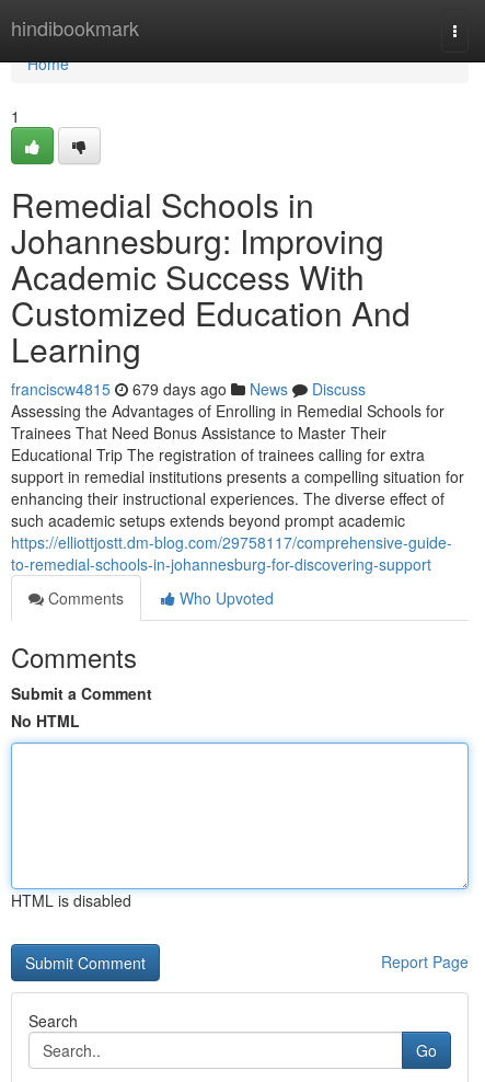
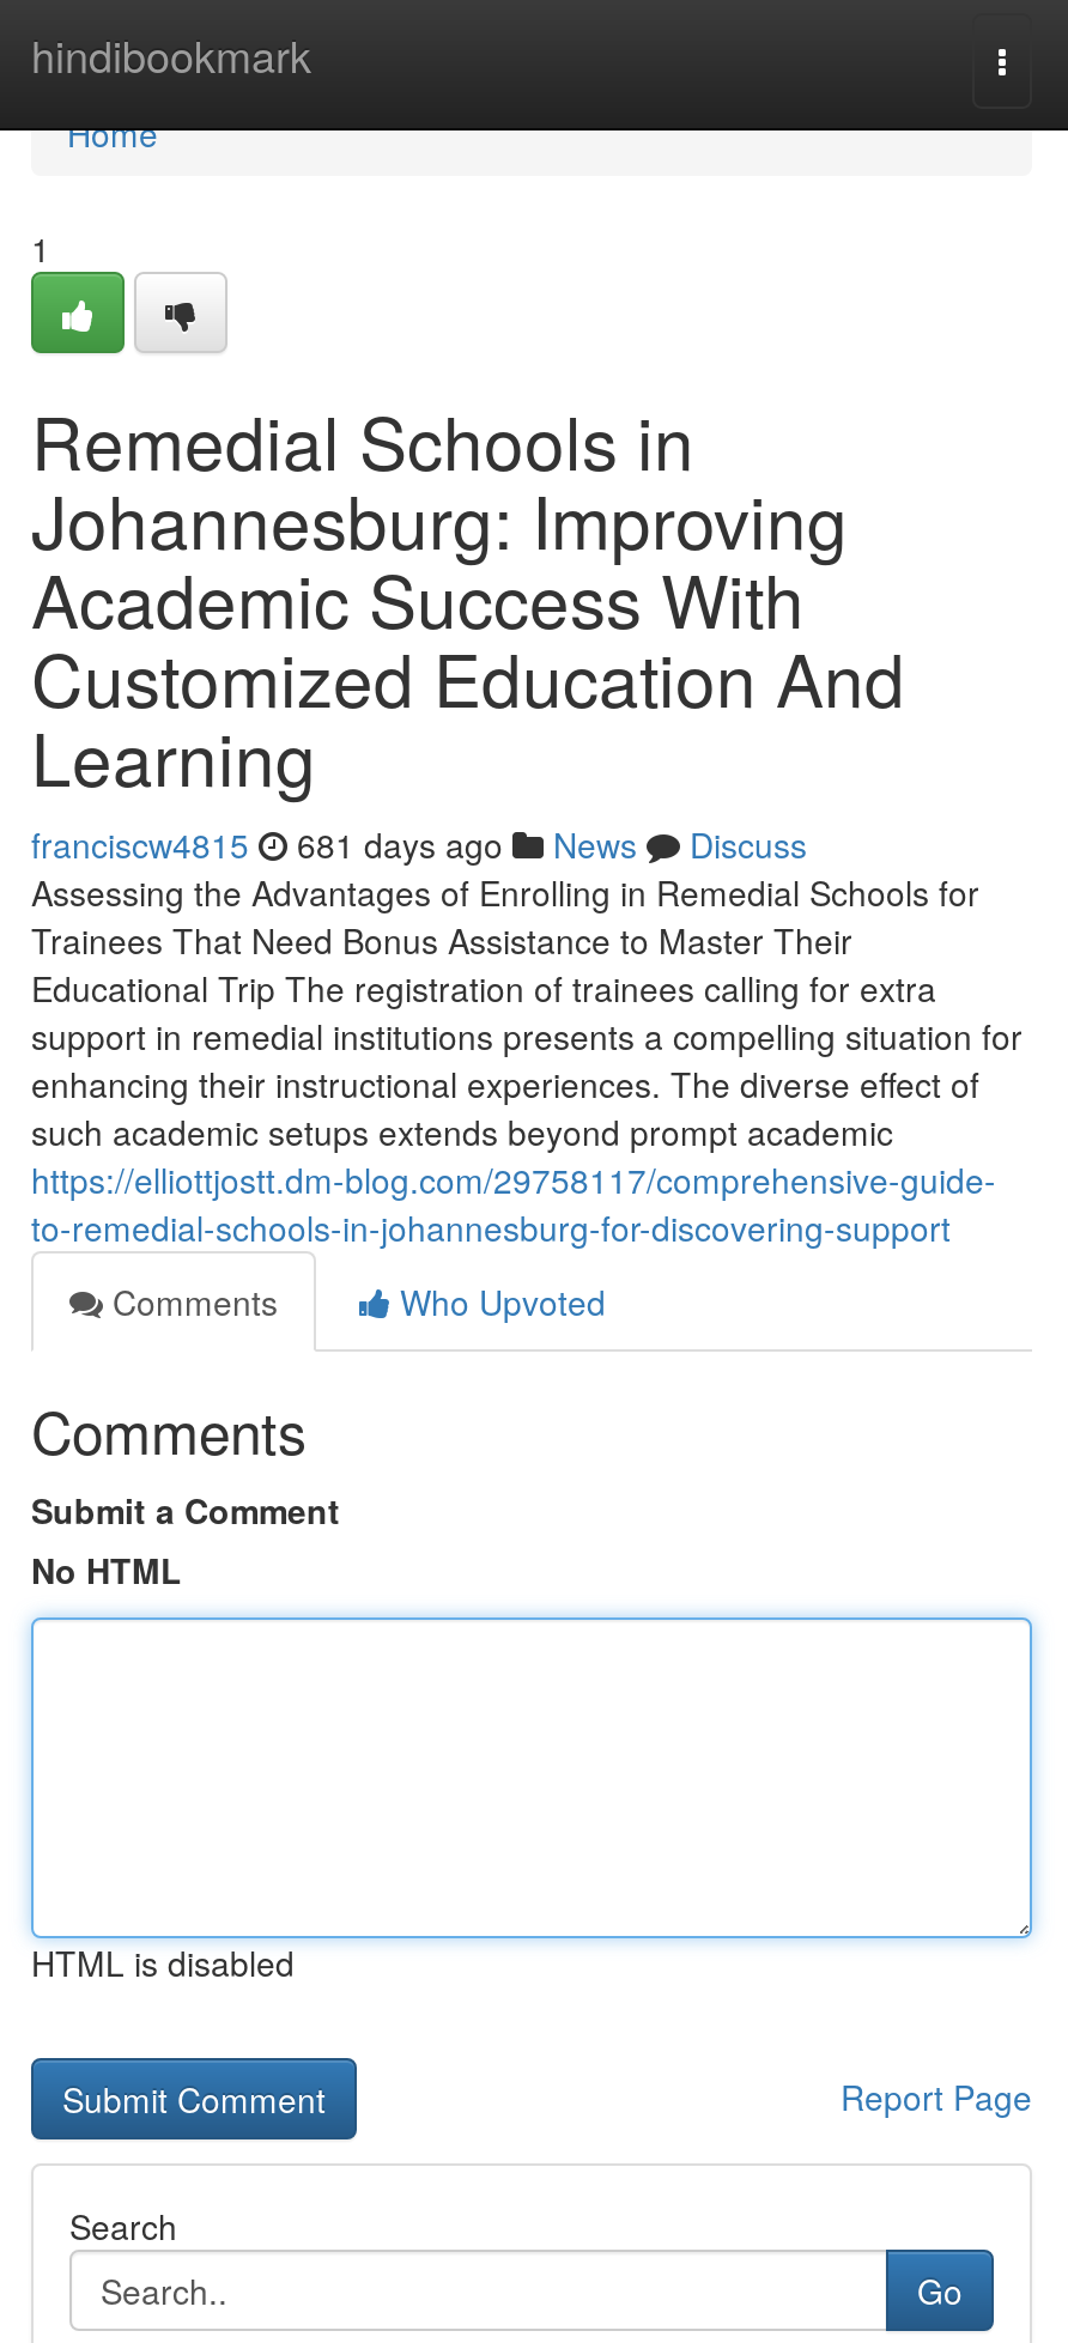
[11,378,366,400] franciscw4815 679 days ago News Discuss -> [31,820,807,868] franciscw4815 681 days ago News Discuss

